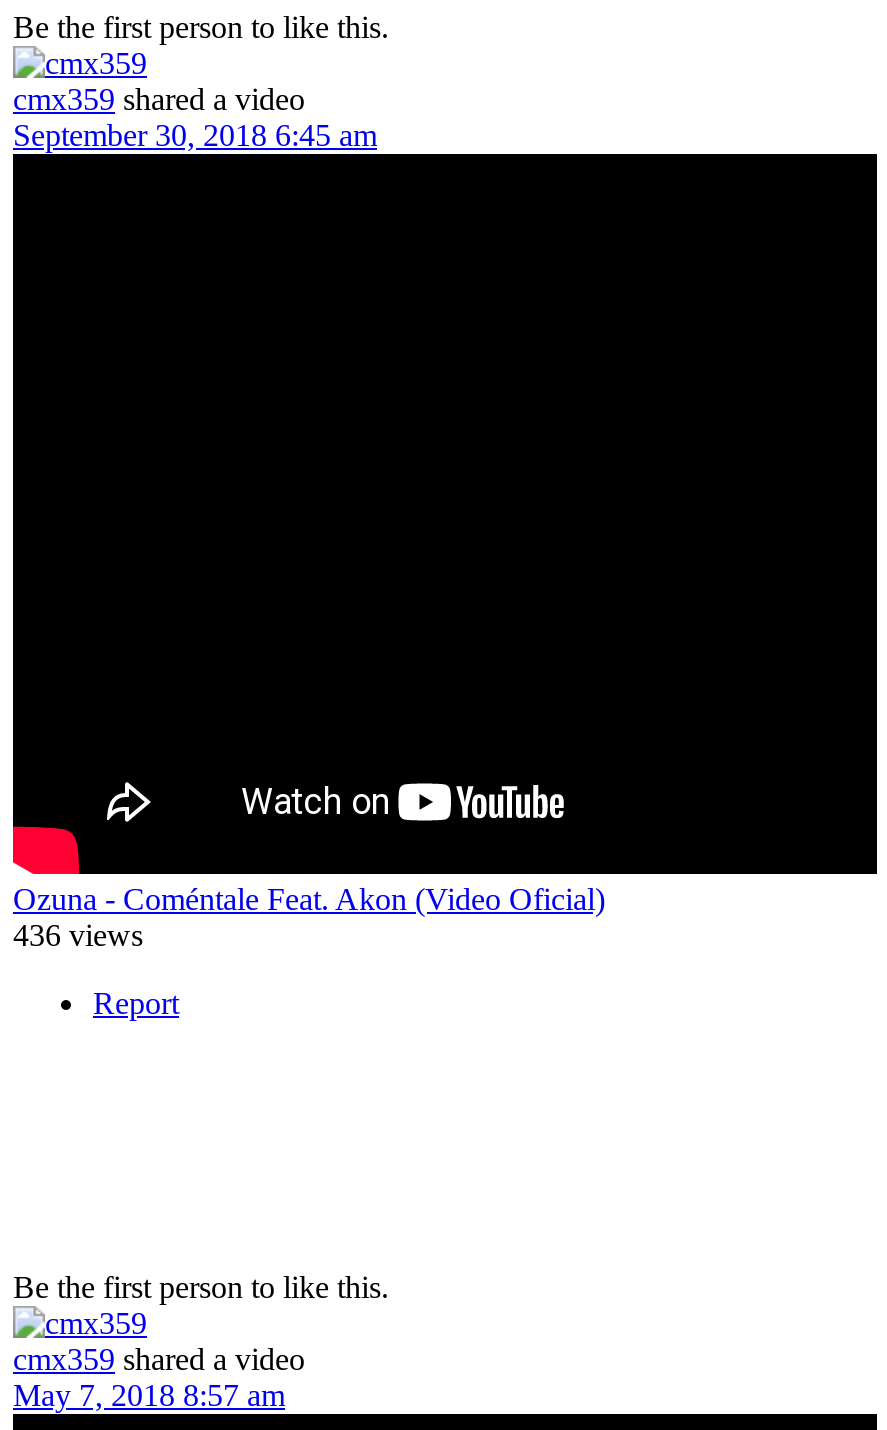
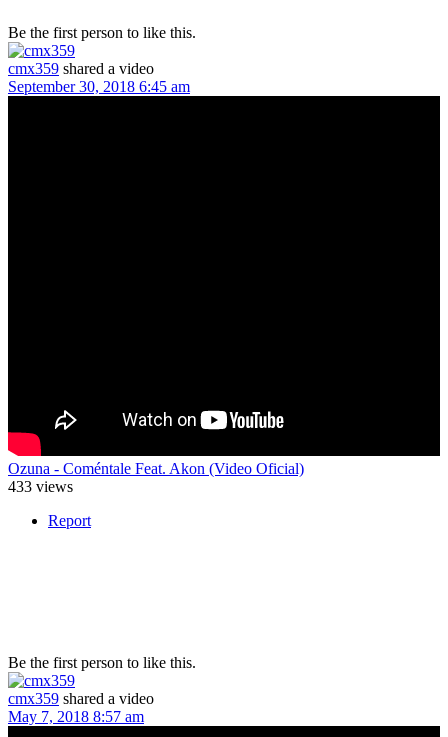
[13,918,143,952] 436 views -> [8,478,73,495] 433 views

